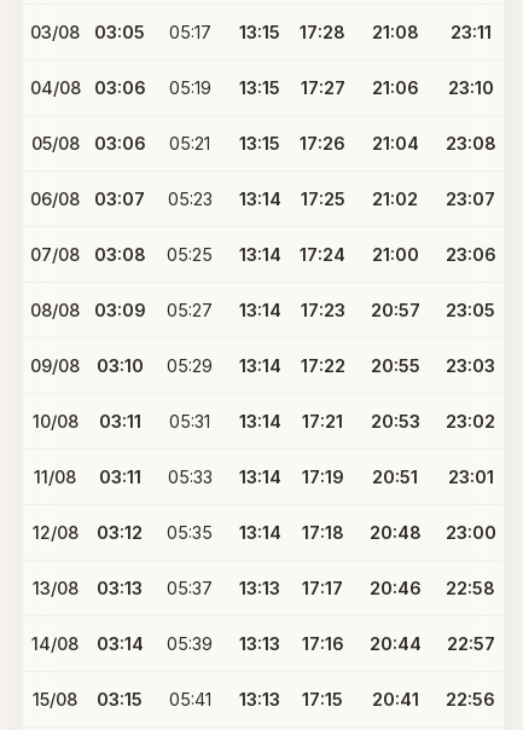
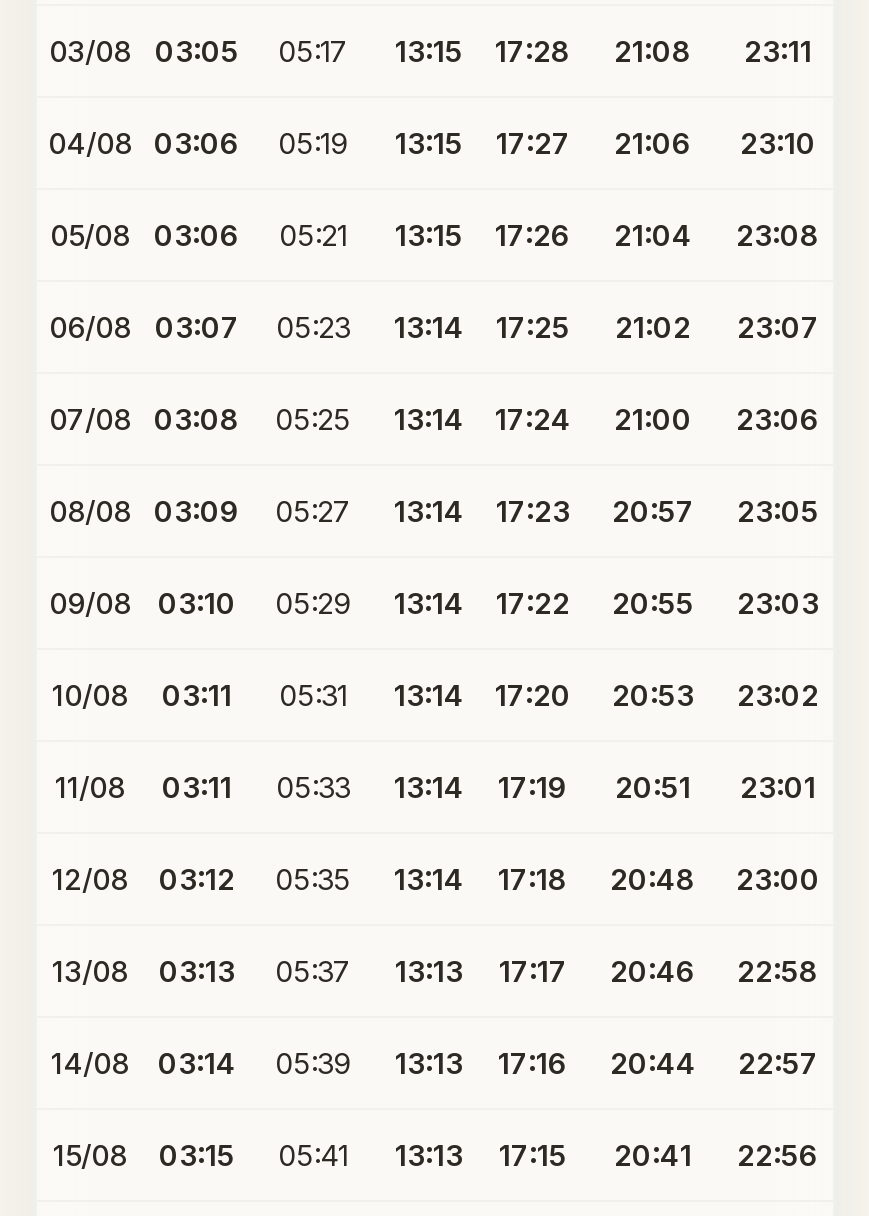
[32,411,495,431] 10/08 03:11 05:31 13:14 17:21 20:53 23:02 -> [52,678,819,712] 10/08 03:11 05:31 13:14 17:20 20:53 23:02

